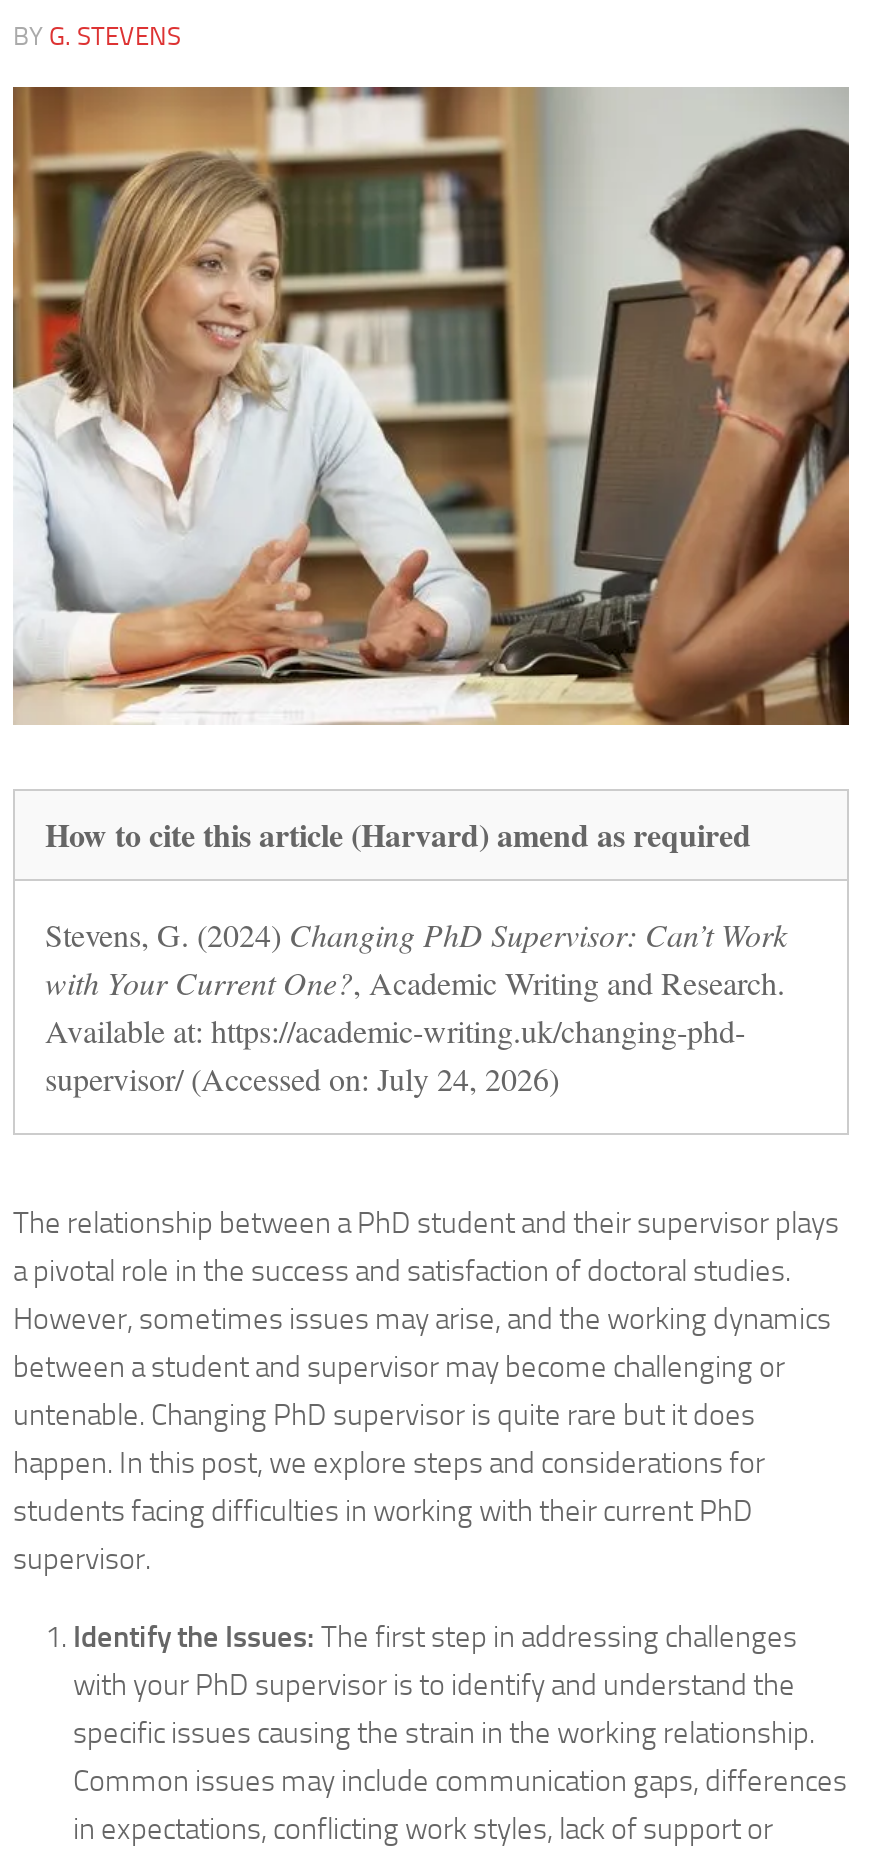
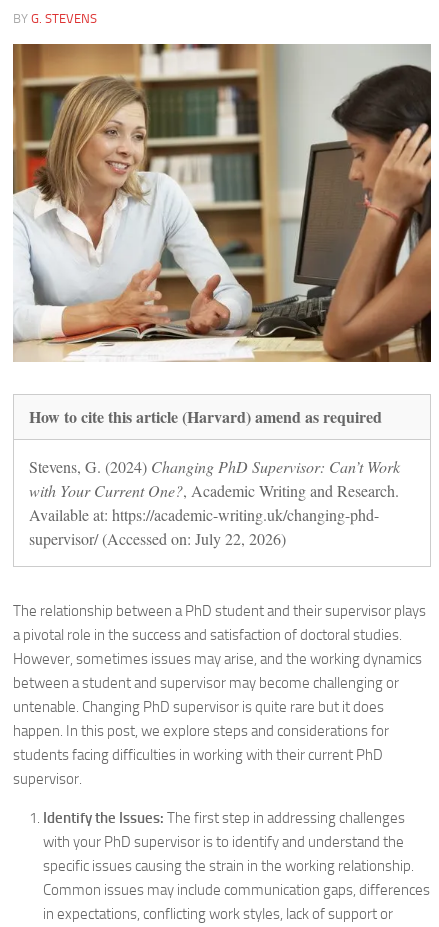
[45,1056,559,1098] supervisor/ (Accessed on: July 24, 2026) -> [29,528,286,549] supervisor/ (Accessed on: July 22, 2026)

